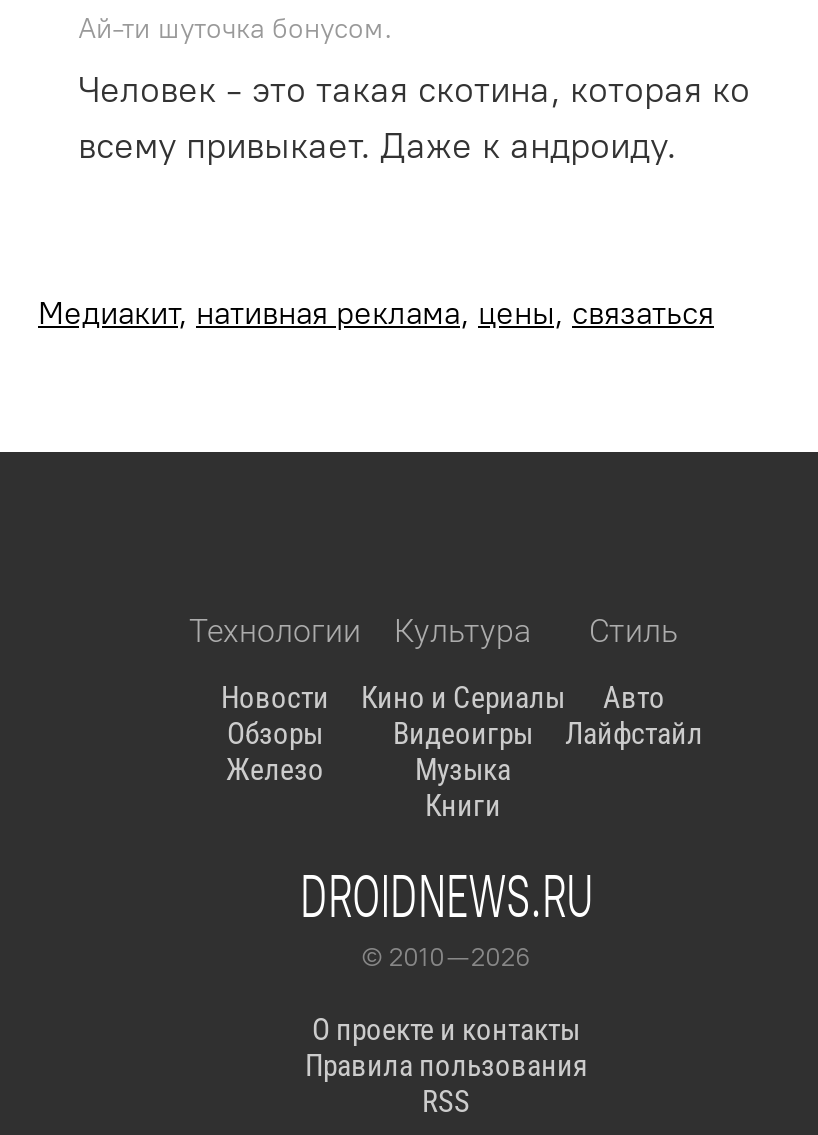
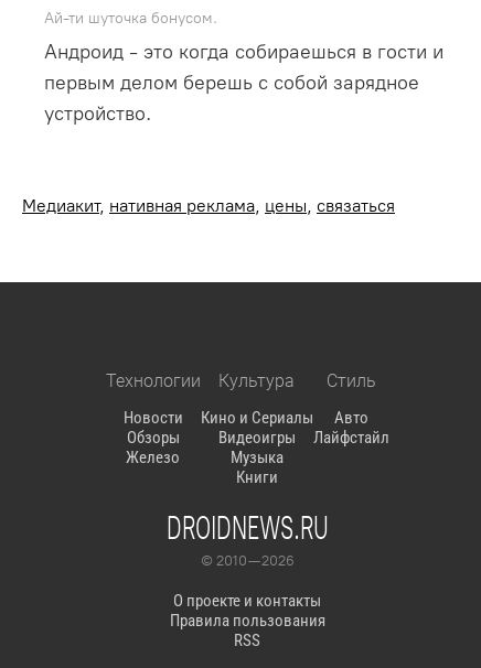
[78,68,750,168] Человек - это такая скотина, которая ко | всему привыкает. Даже к андроиду. -> [44,40,443,126] Андроид - это когда собираешься в гости и | первым делом берешь с собой зарядное | устройство.

